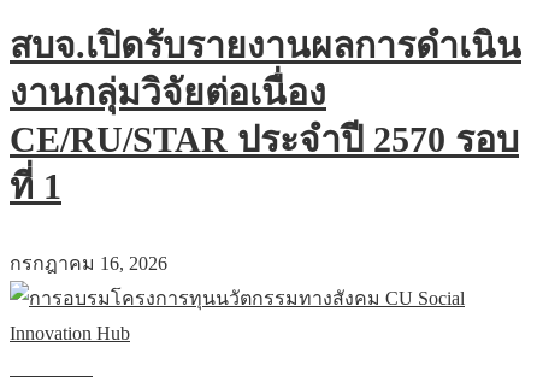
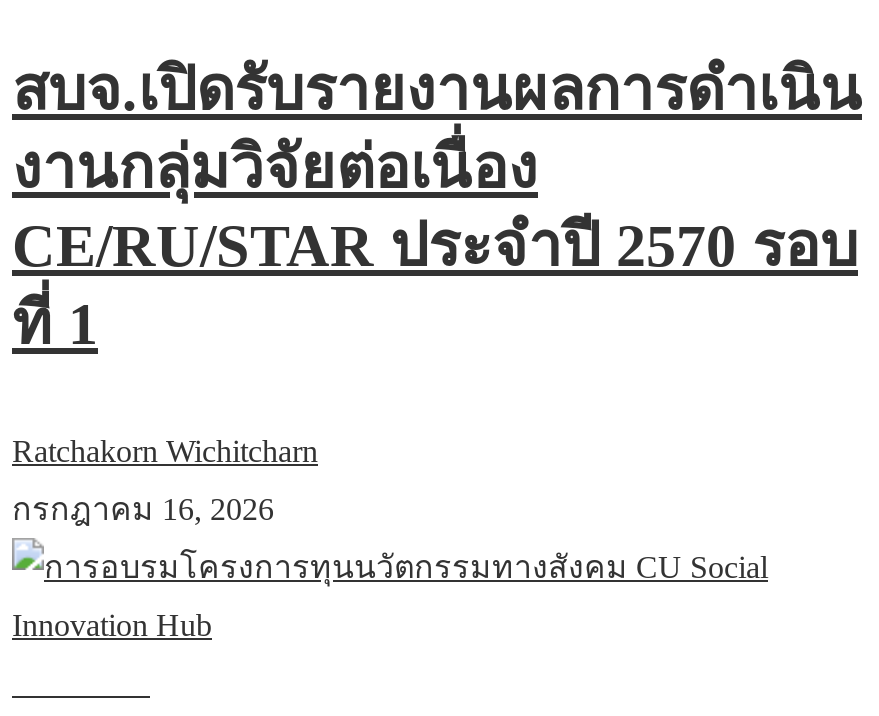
none -> [12,434,318,468] Ratchakorn Wichitcharn

